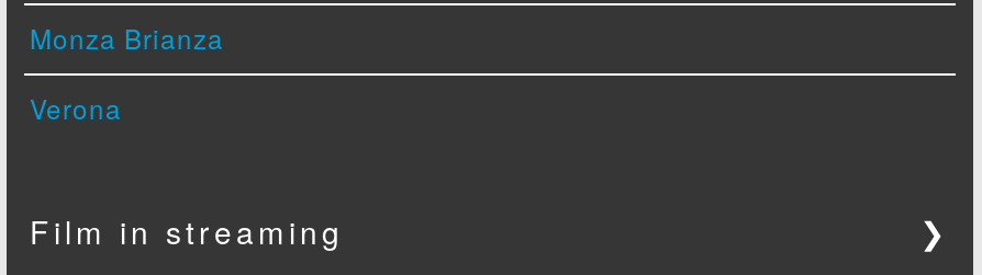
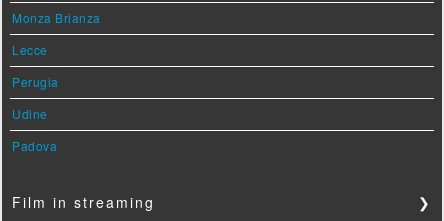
[30,90,122,127] Verona -> [12,41,59,154] Lecce | Perugia | Udine | Padova

